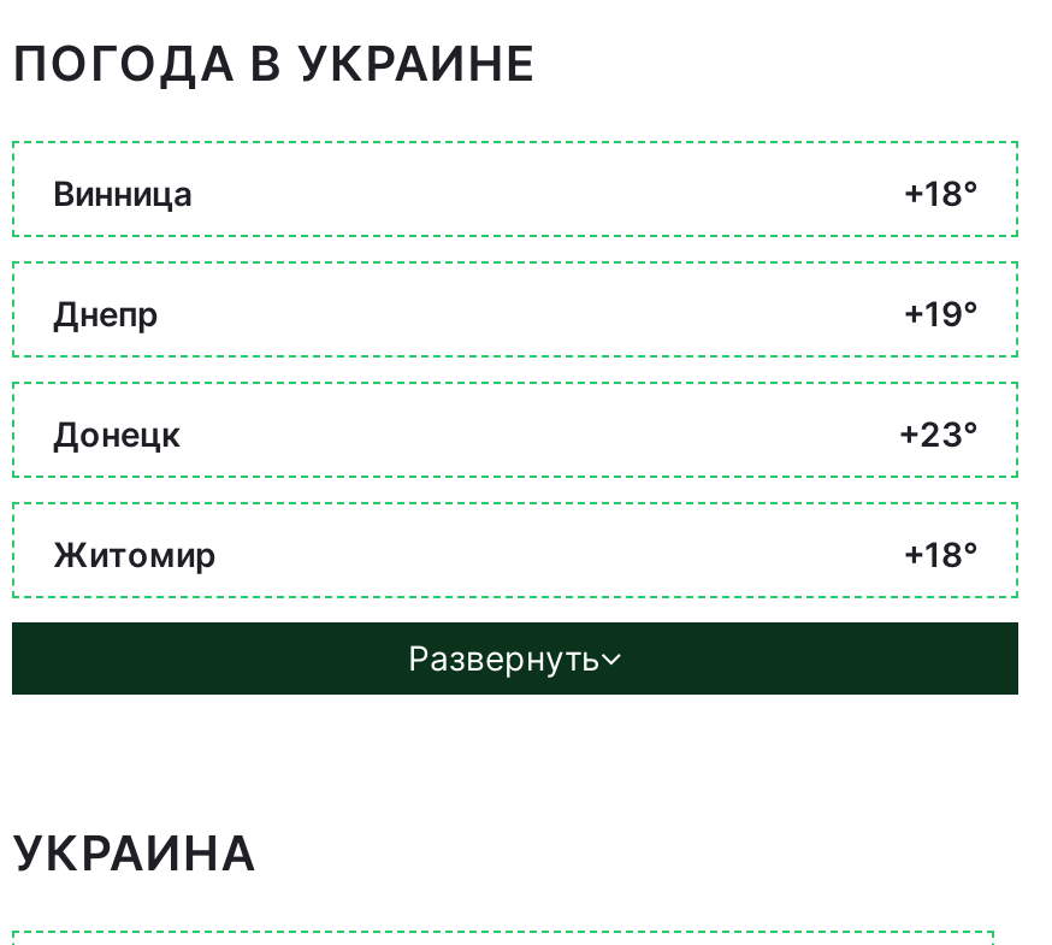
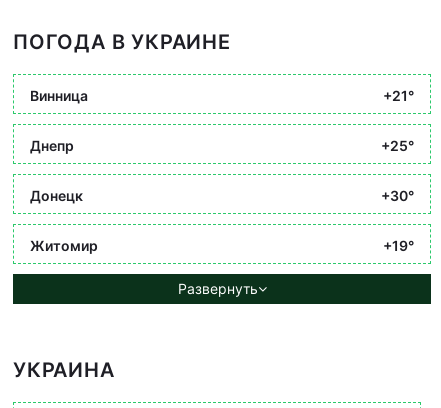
[903,171,977,212] +18° -> [383,86,414,103] +21°
[903,291,977,332] +19° -> [381,136,414,153] +25°
[898,412,977,453] +23° -> [381,186,414,203] +30°
[903,532,977,573] +18° -> [383,236,414,253] +19°

